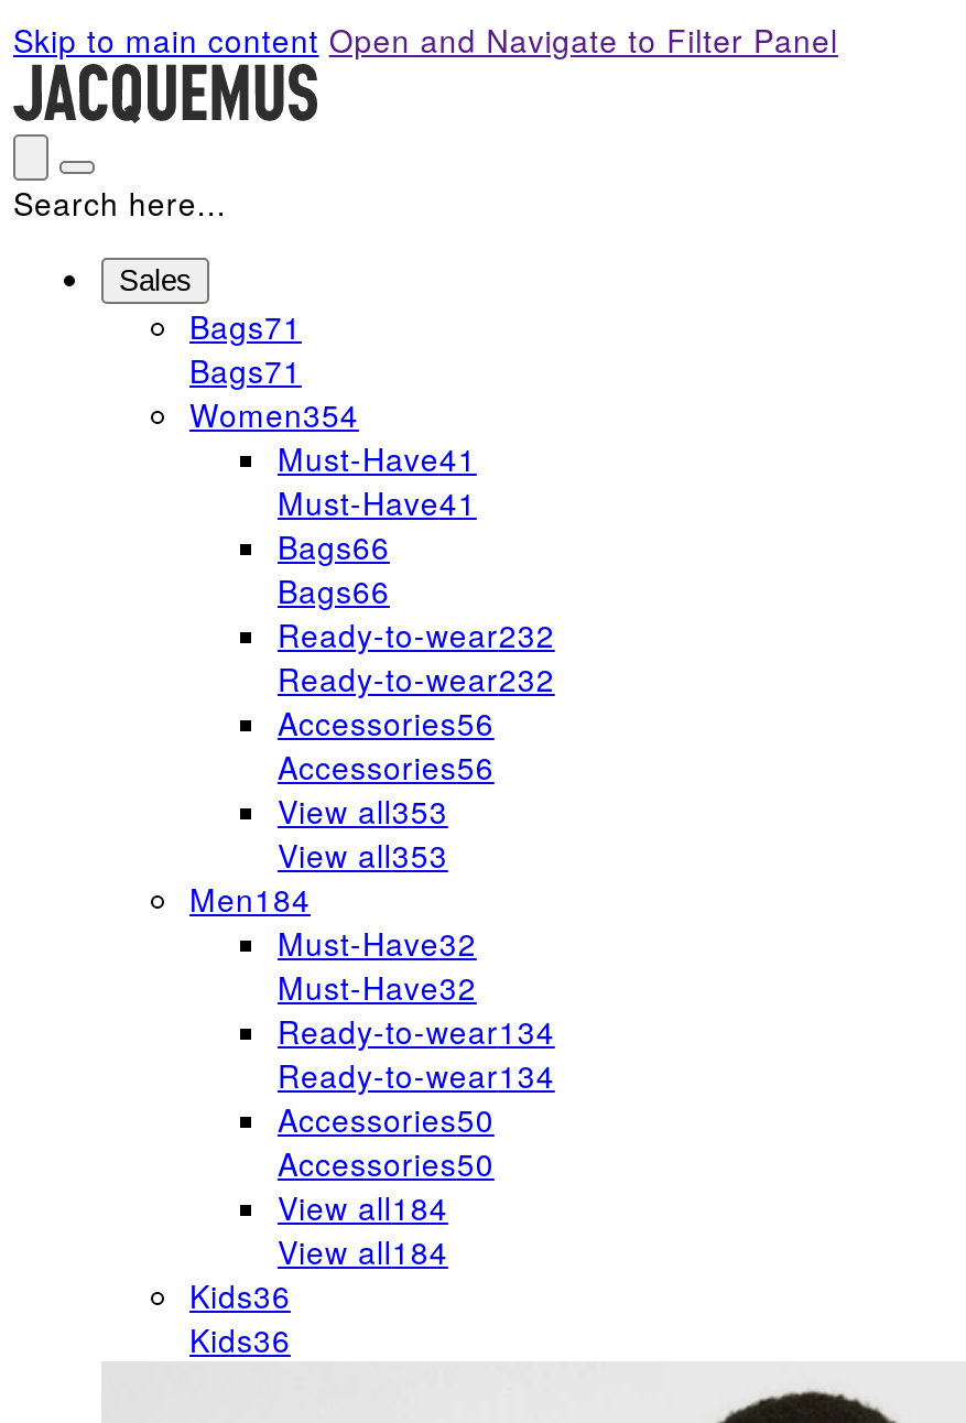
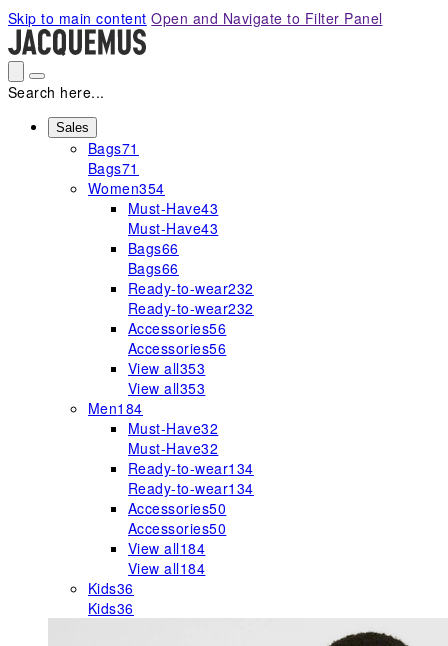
[278,436,477,480] Must-Have41 -> [128,198,218,218] Must-Have43
[278,480,477,524] Must-Have41 -> [128,218,218,238] Must-Have43

